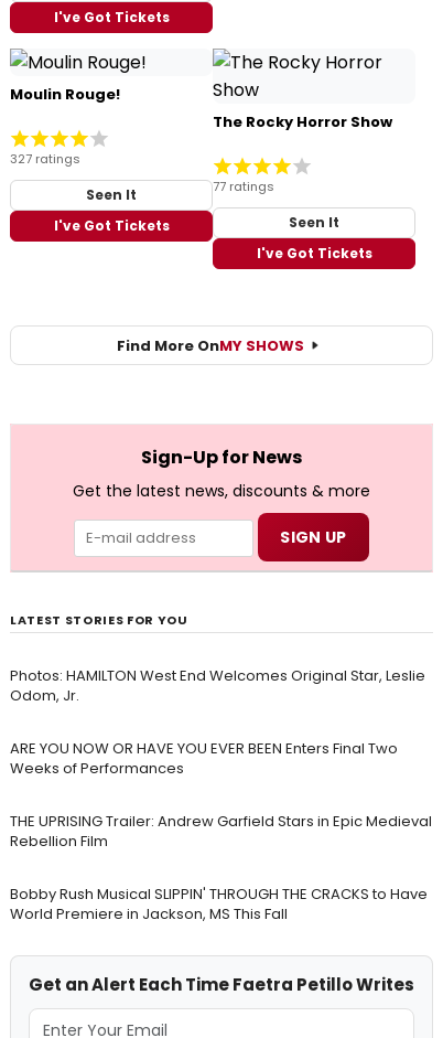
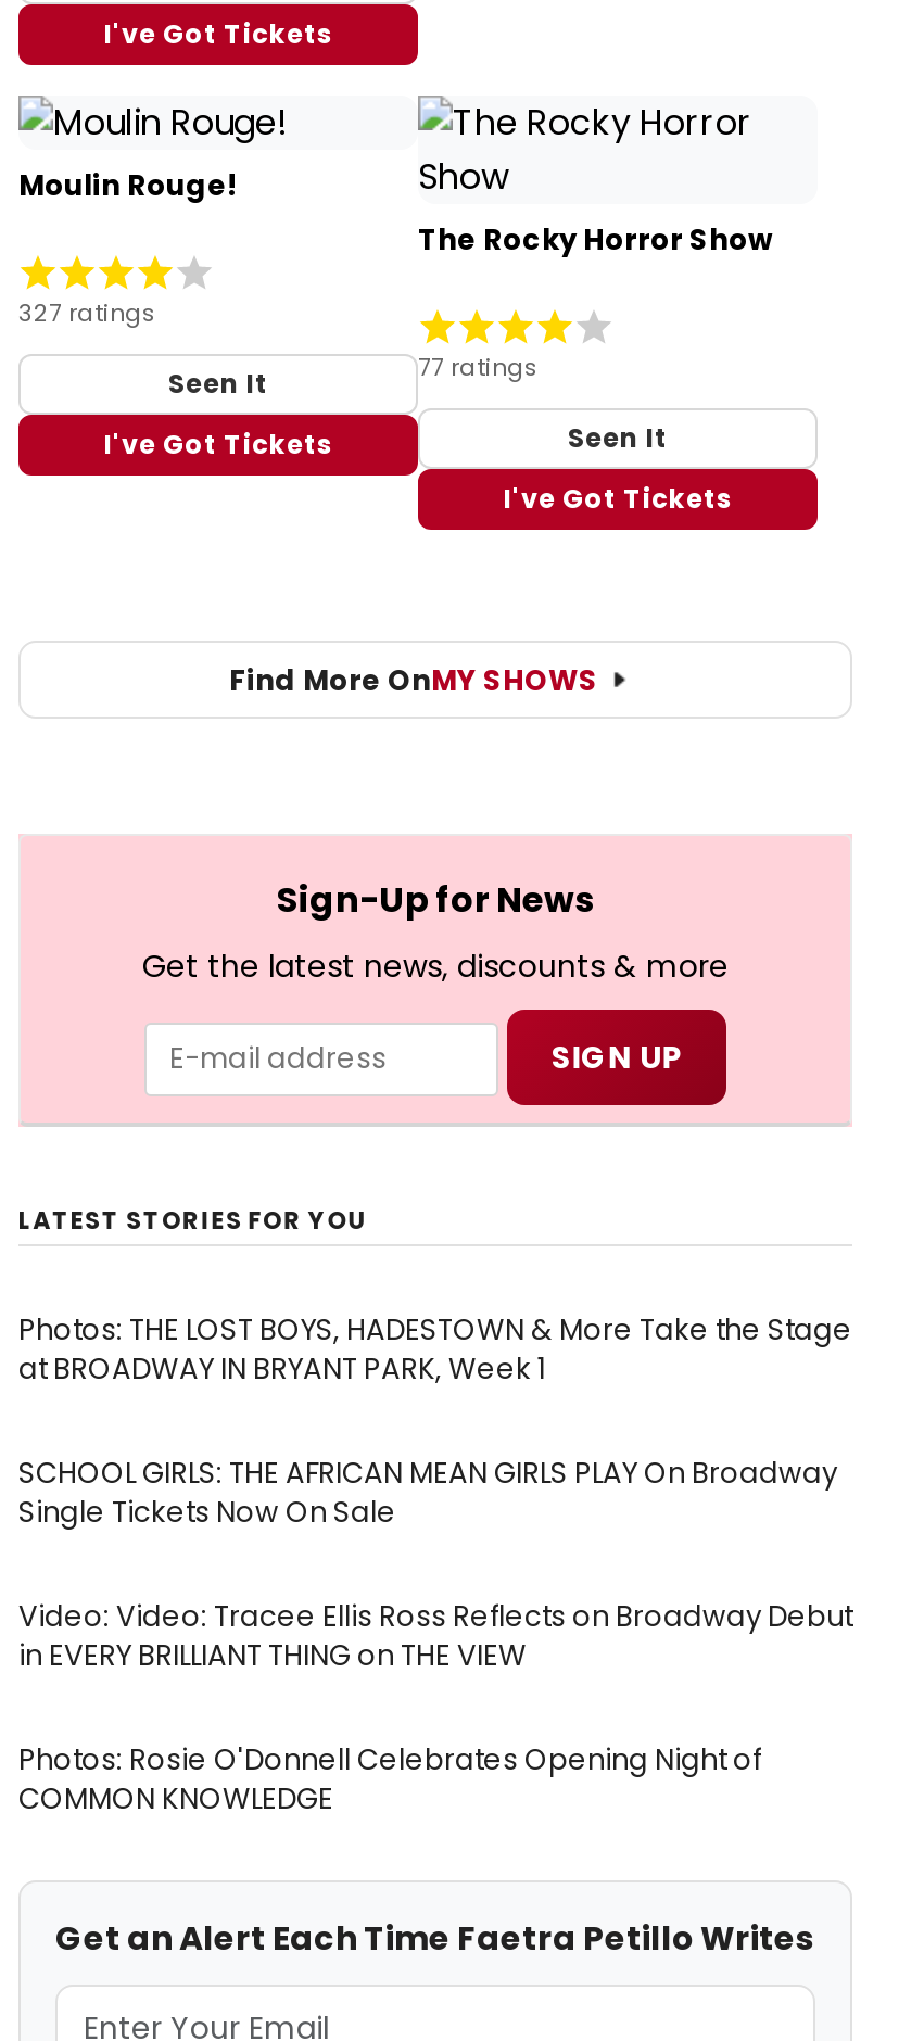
[10,665,425,706] Photos: HAMILTON West End Welcomes Original Star, Leslie | Odom, Jr. -> [18,1309,852,1390] Photos: THE LOST BOYS, HADESTOWN & More Take the Stage | at BROADWAY IN BRYANT PARK, Week 1
[10,738,398,779] ARE YOU NOW OR HAVE YOU EVER BEEN Enters Final Two | Weeks of Performances -> [18,1453,837,1533] SCHOOL GIRLS: THE AFRICAN MEAN GIRLS PLAY On Broadway | Single Tickets Now On Sale
[10,811,432,852] THE UPRISING Trailer: Andrew Garfield Stars in Epic Medieval | Rebellion Film -> [18,1596,852,1676] Video: Video: Tracee Ellis Ross Reflects on Broadway Debut | in EVERY BRILLIANT THING on THE VIEW
[10,884,428,924] Bobby Rush Musical SLIPPIN' THROUGH THE CRACKS to Have | World Premiere in Jackson, MS This Fall -> [18,1739,761,1820] Photos: Rosie O'Donnell Celebrates Opening Night of | COMMON KNOWLEDGE

